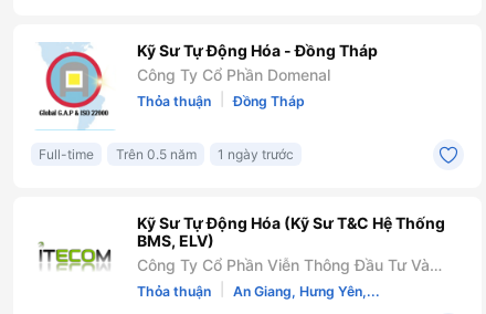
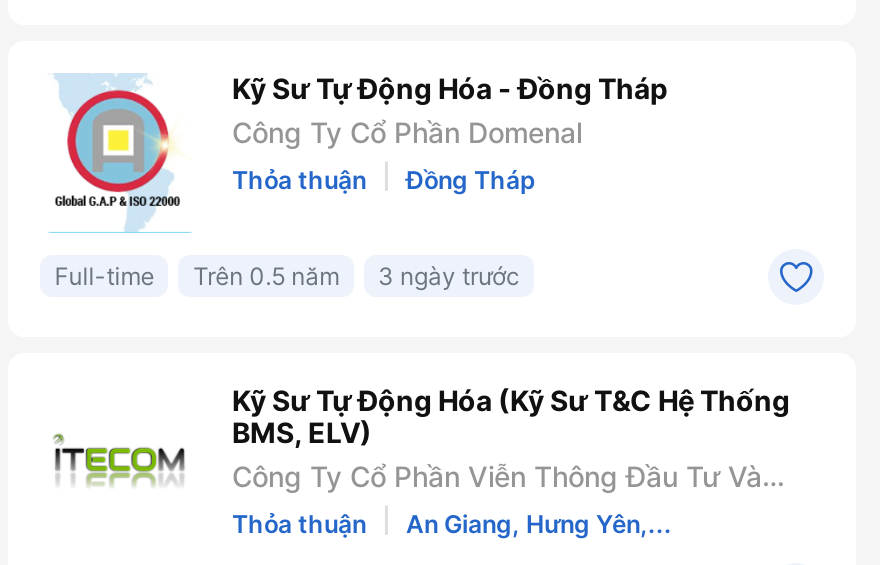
[39,146,294,162] Full-time Trên 0.5 năm 1 ngày trước -> [54,260,520,290] Full-time Trên 0.5 năm 3 ngày trước

